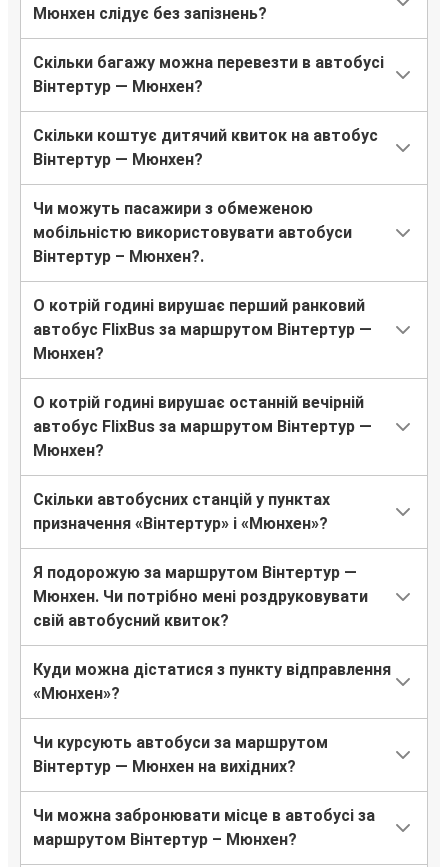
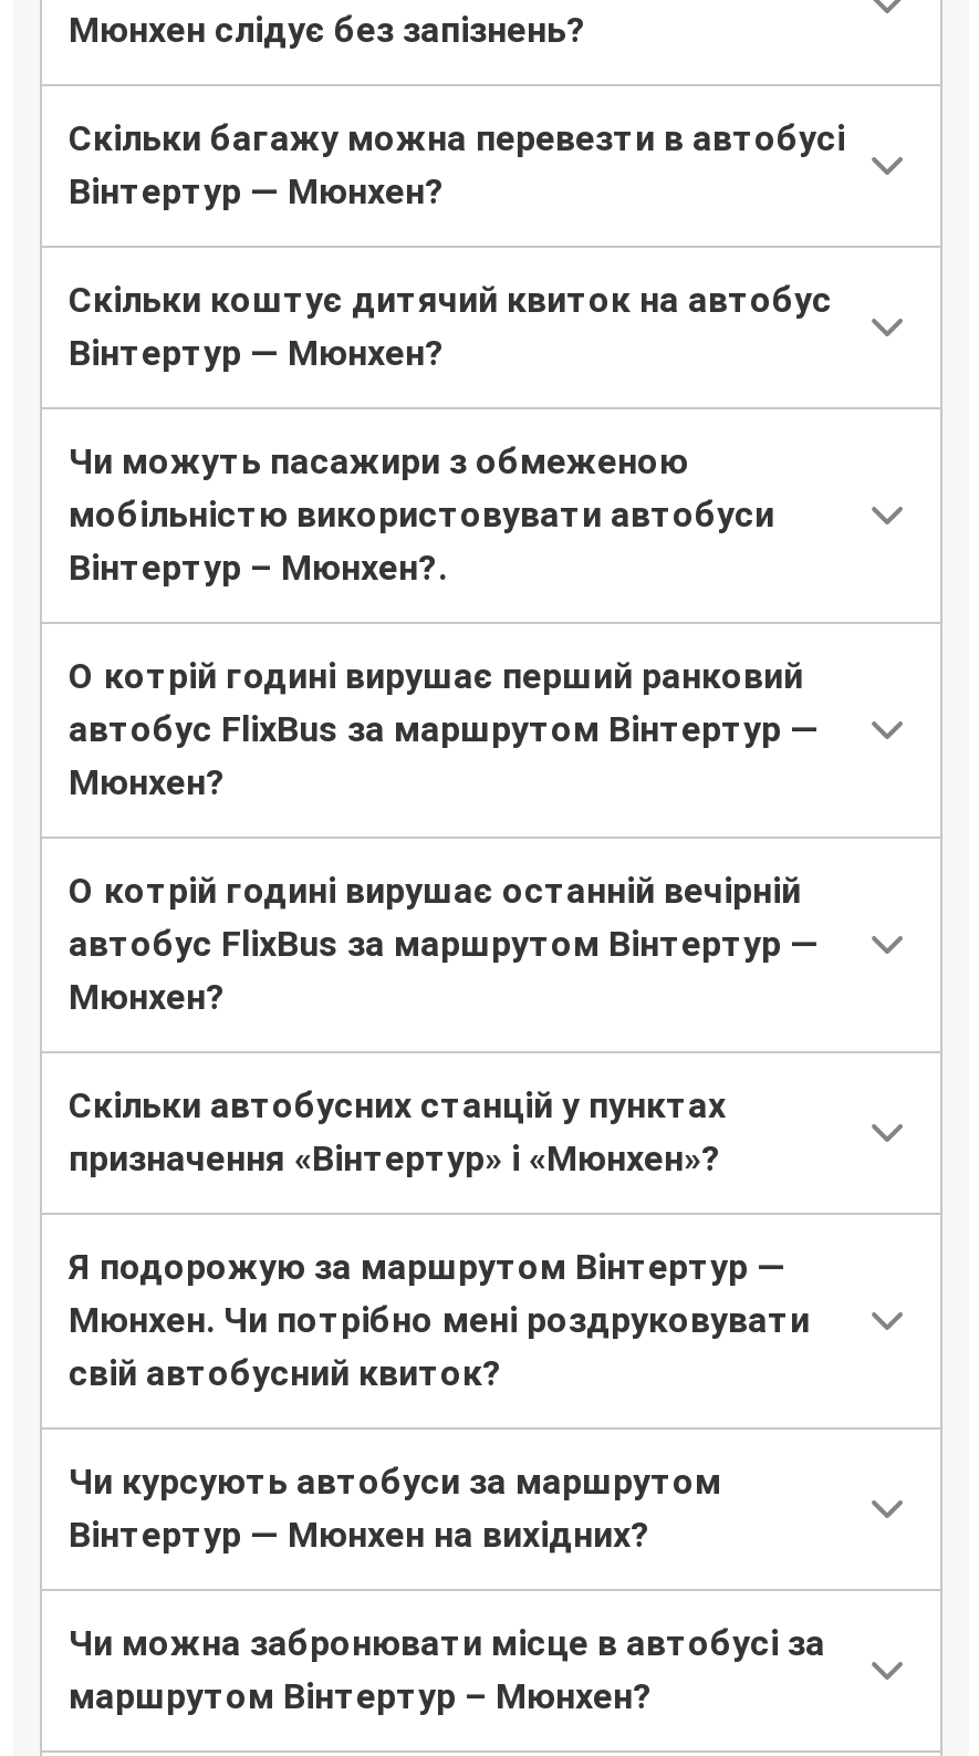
[33,660,391,703] Куди можна дістатися з пункту відправлення | «Мюнхен»? -> none

